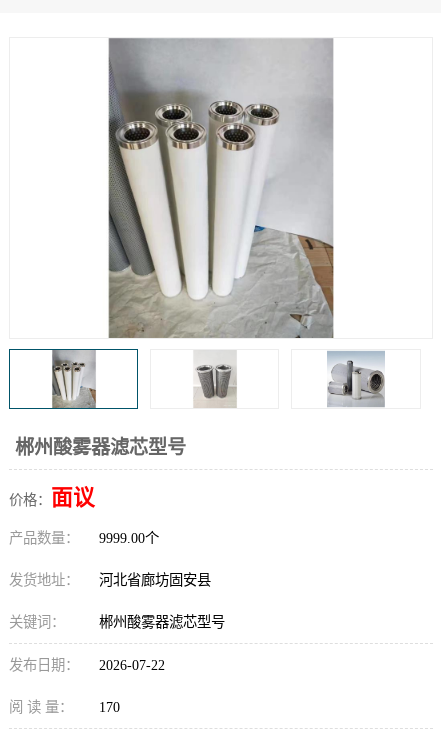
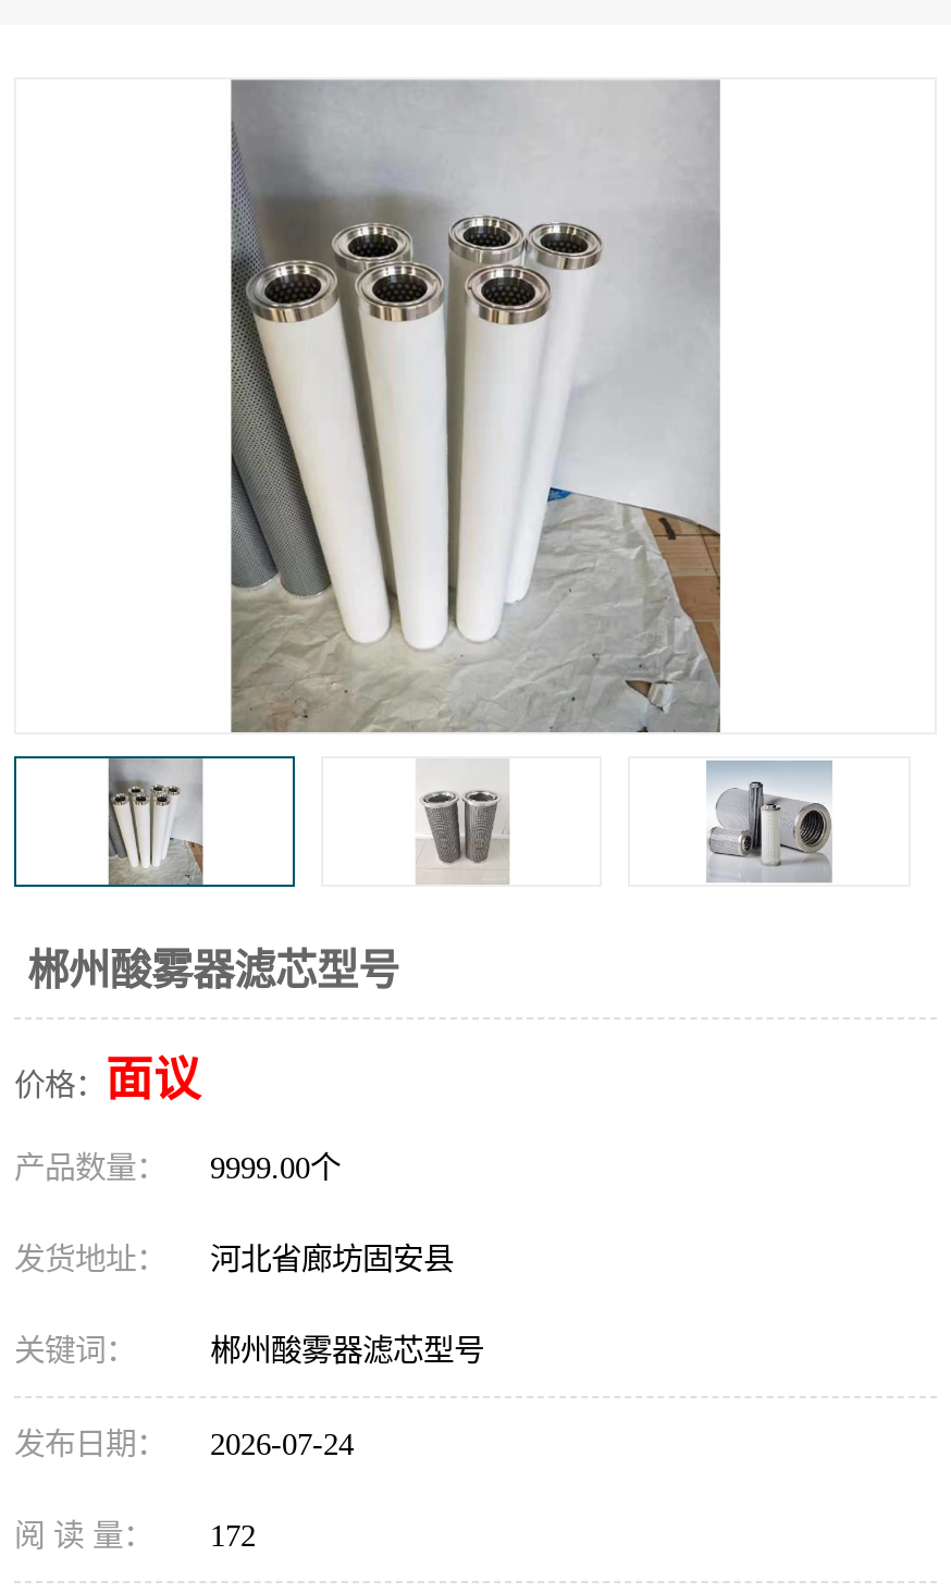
[9,657,165,673] 发布日期： 2026-07-22 -> [14,1427,354,1461] 发布日期： 2026-07-24
[9,699,120,715] 阅 读 量： 170 -> [14,1518,256,1553] 阅 读 量： 172

